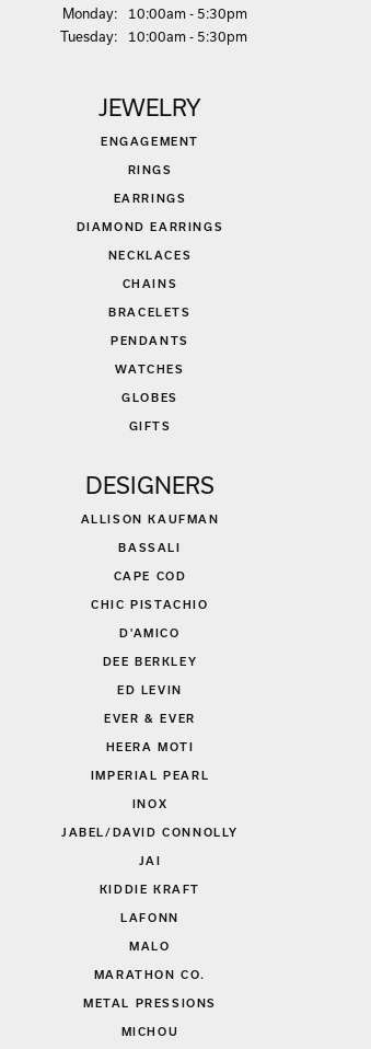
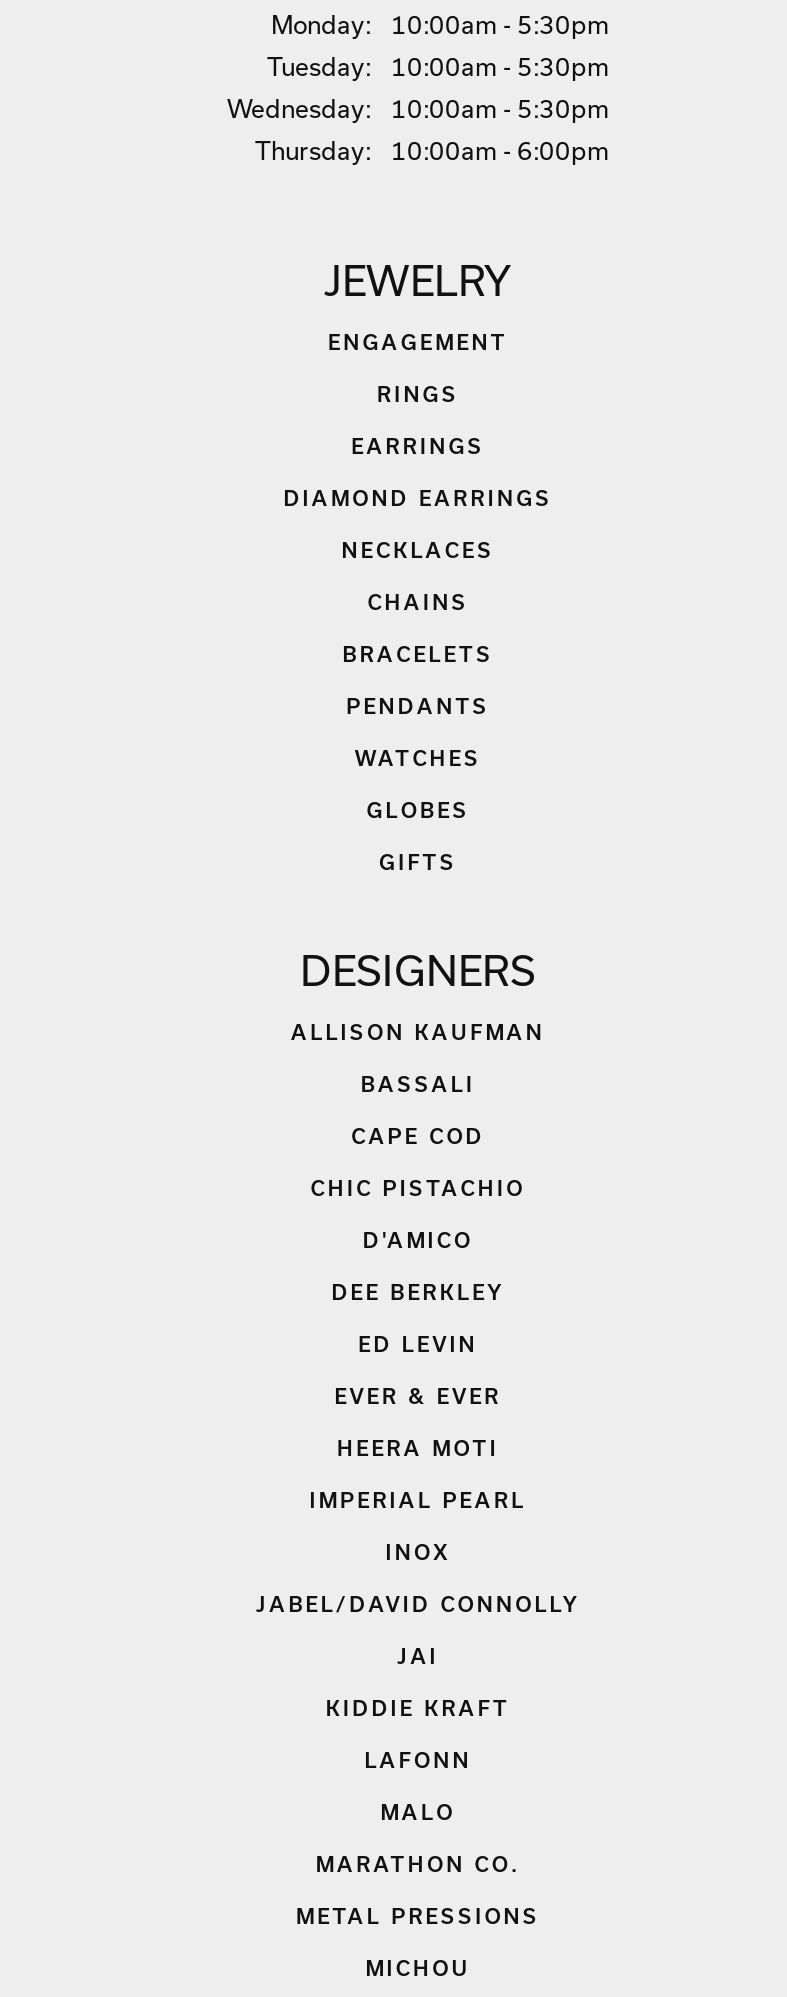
none -> [227,94,609,164] Wednesday: | 10:00am - 5:30pm | Thu rsday: | 10:00am - 6:00pm

